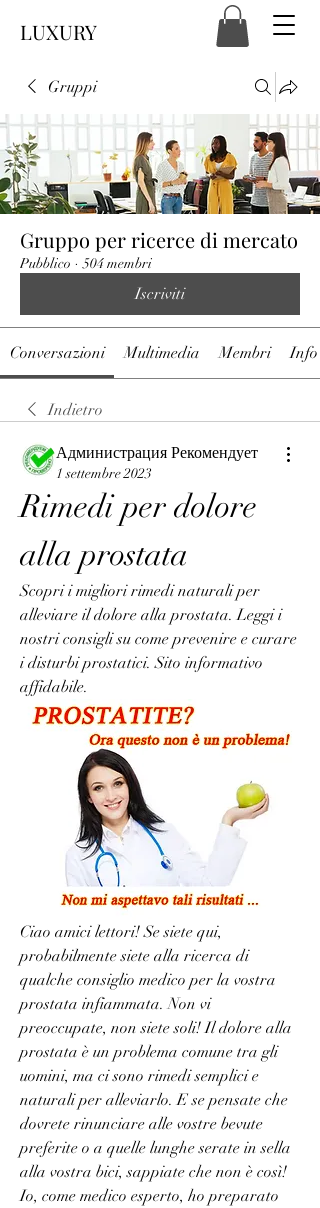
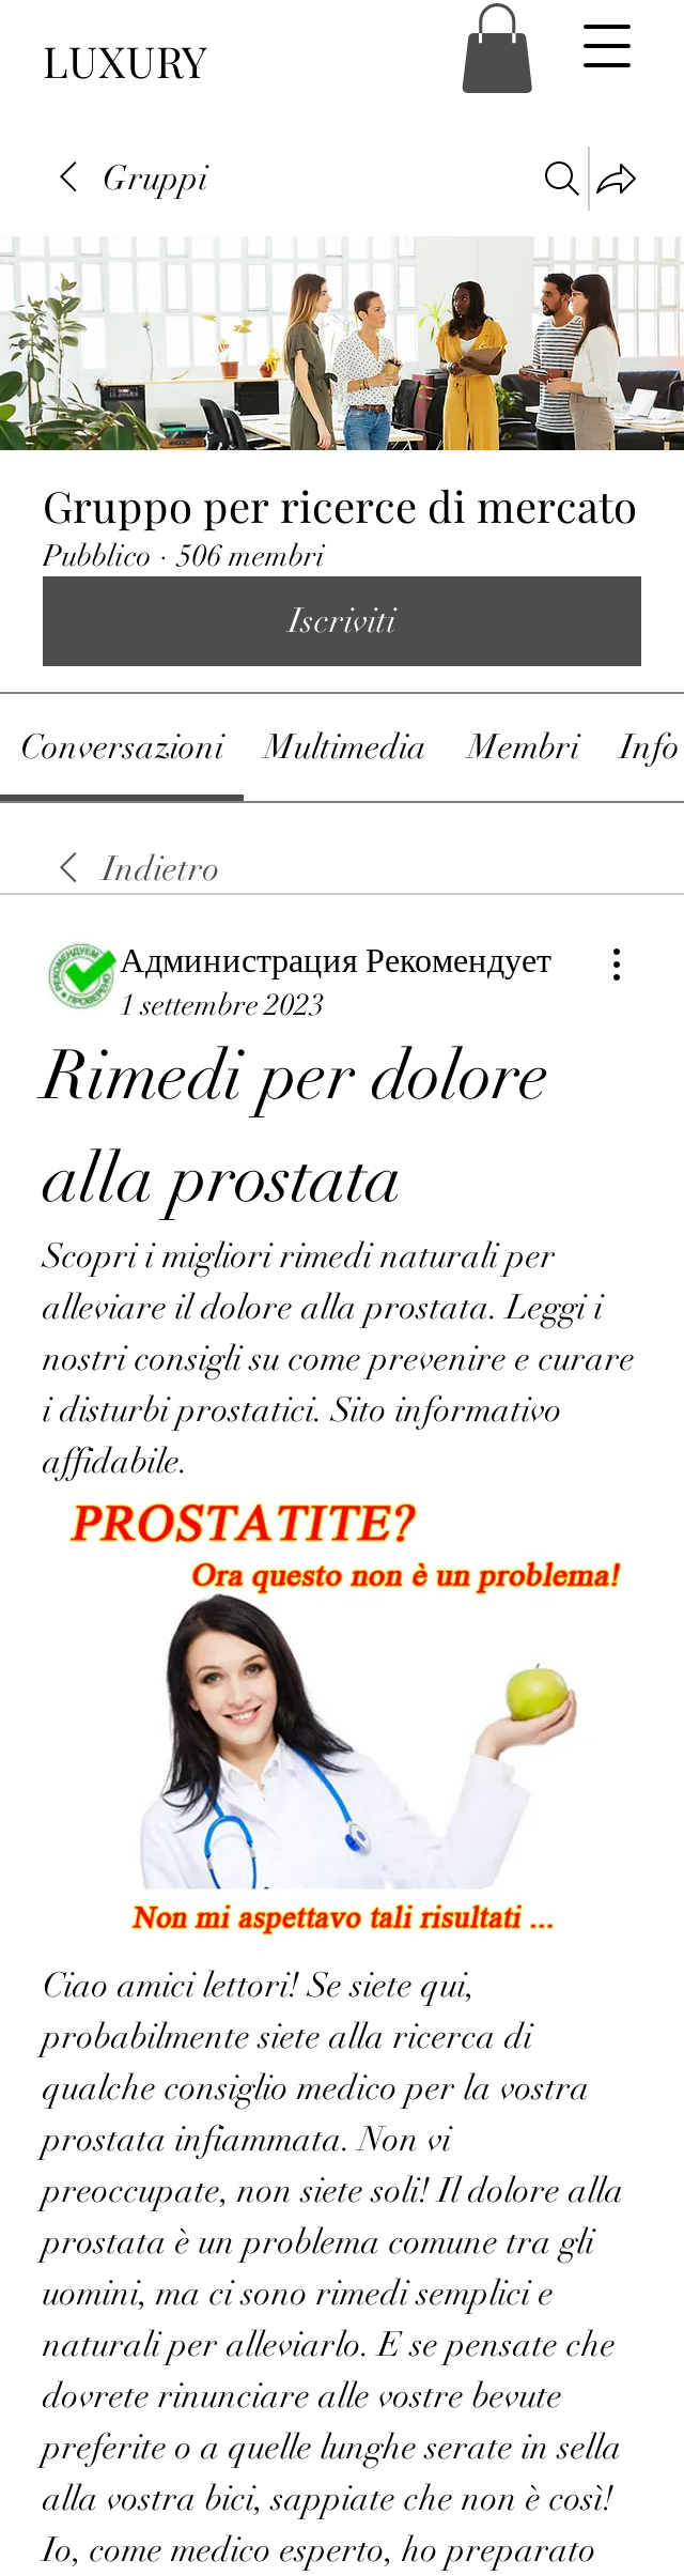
[20,255,152,272] Pubblico · 504 membri -> [43,538,325,574] Pubblico · 506 membri

